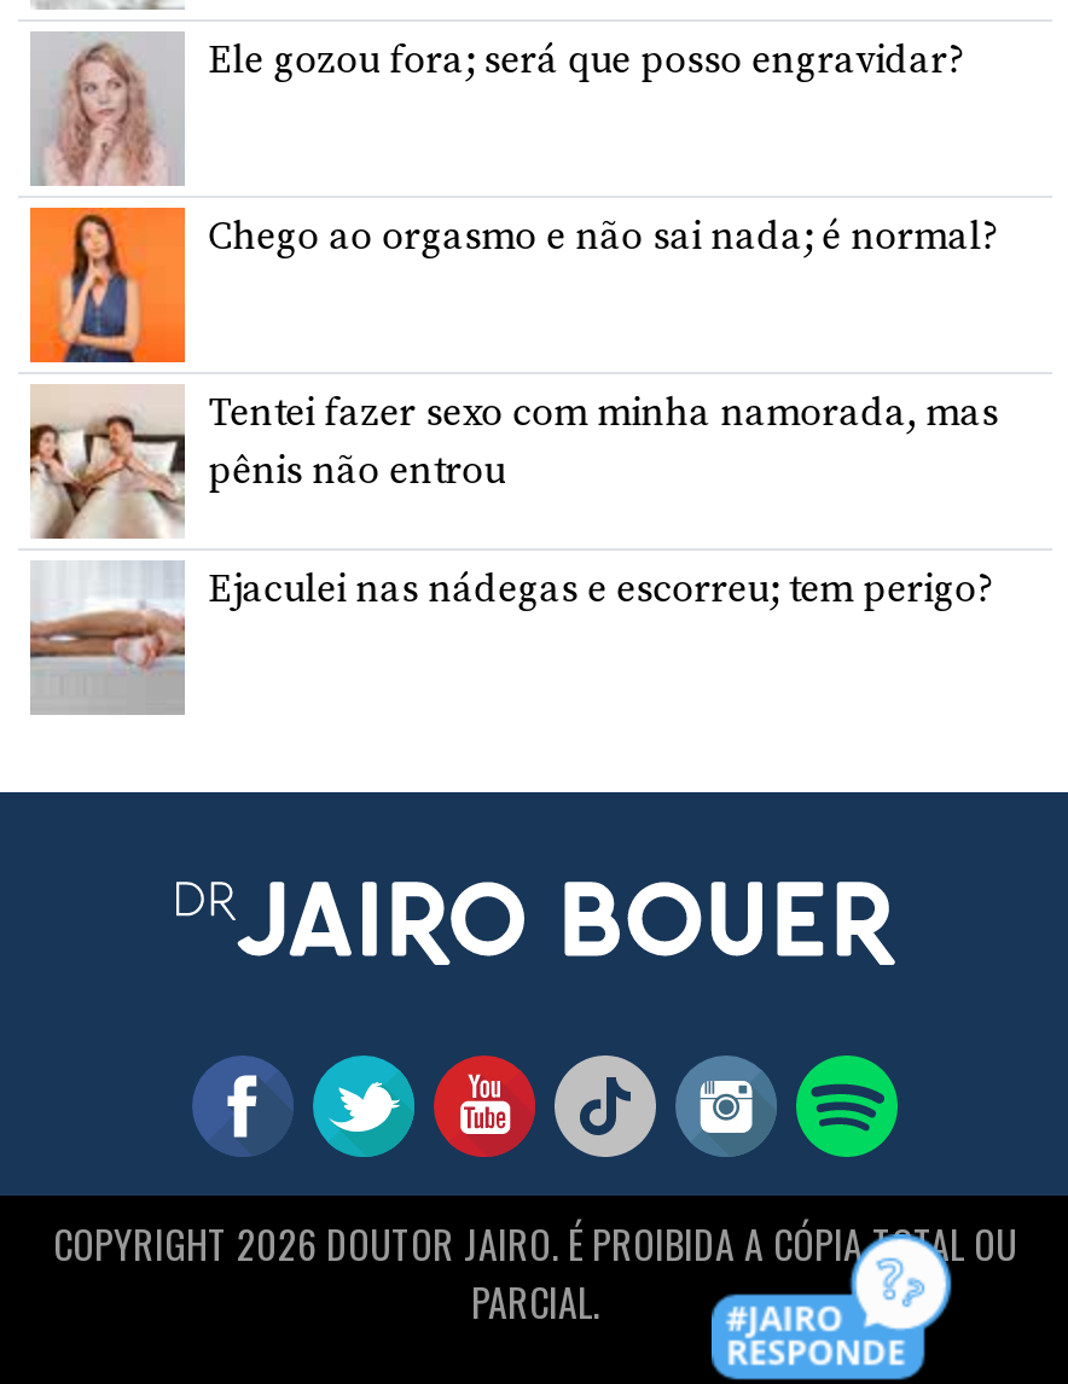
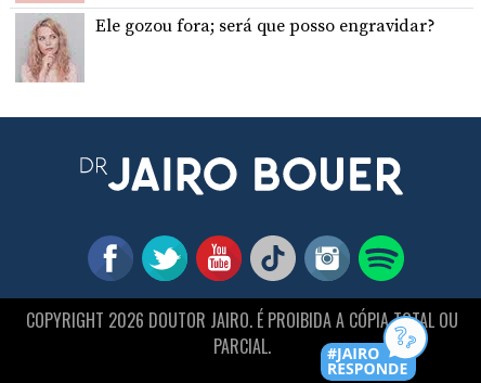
[30,208,1001,386] [image] | Chego ao orgasmo e não sai nada; é normal? -> none
[28,389,999,614] [image] | Tentei fazer sexo com minha namorada, mas | pênis não entrou | Ejaculei nas nádegas e escorreu; tem perigo? -> none
[30,565,185,713] [image] -> none

